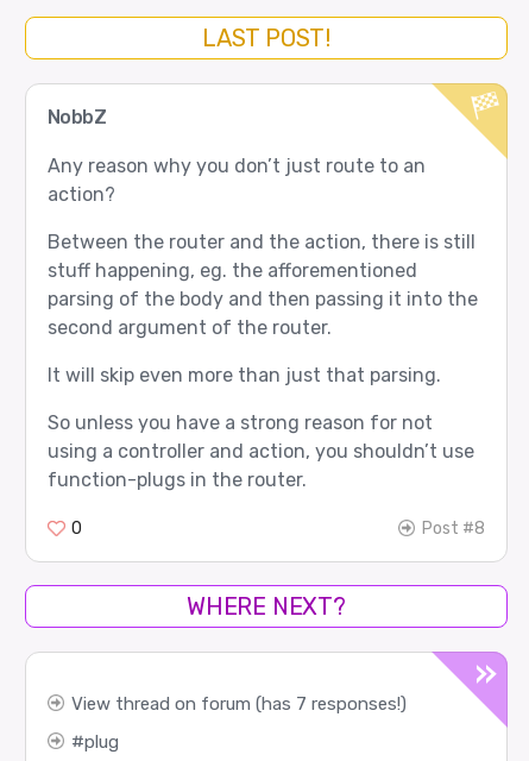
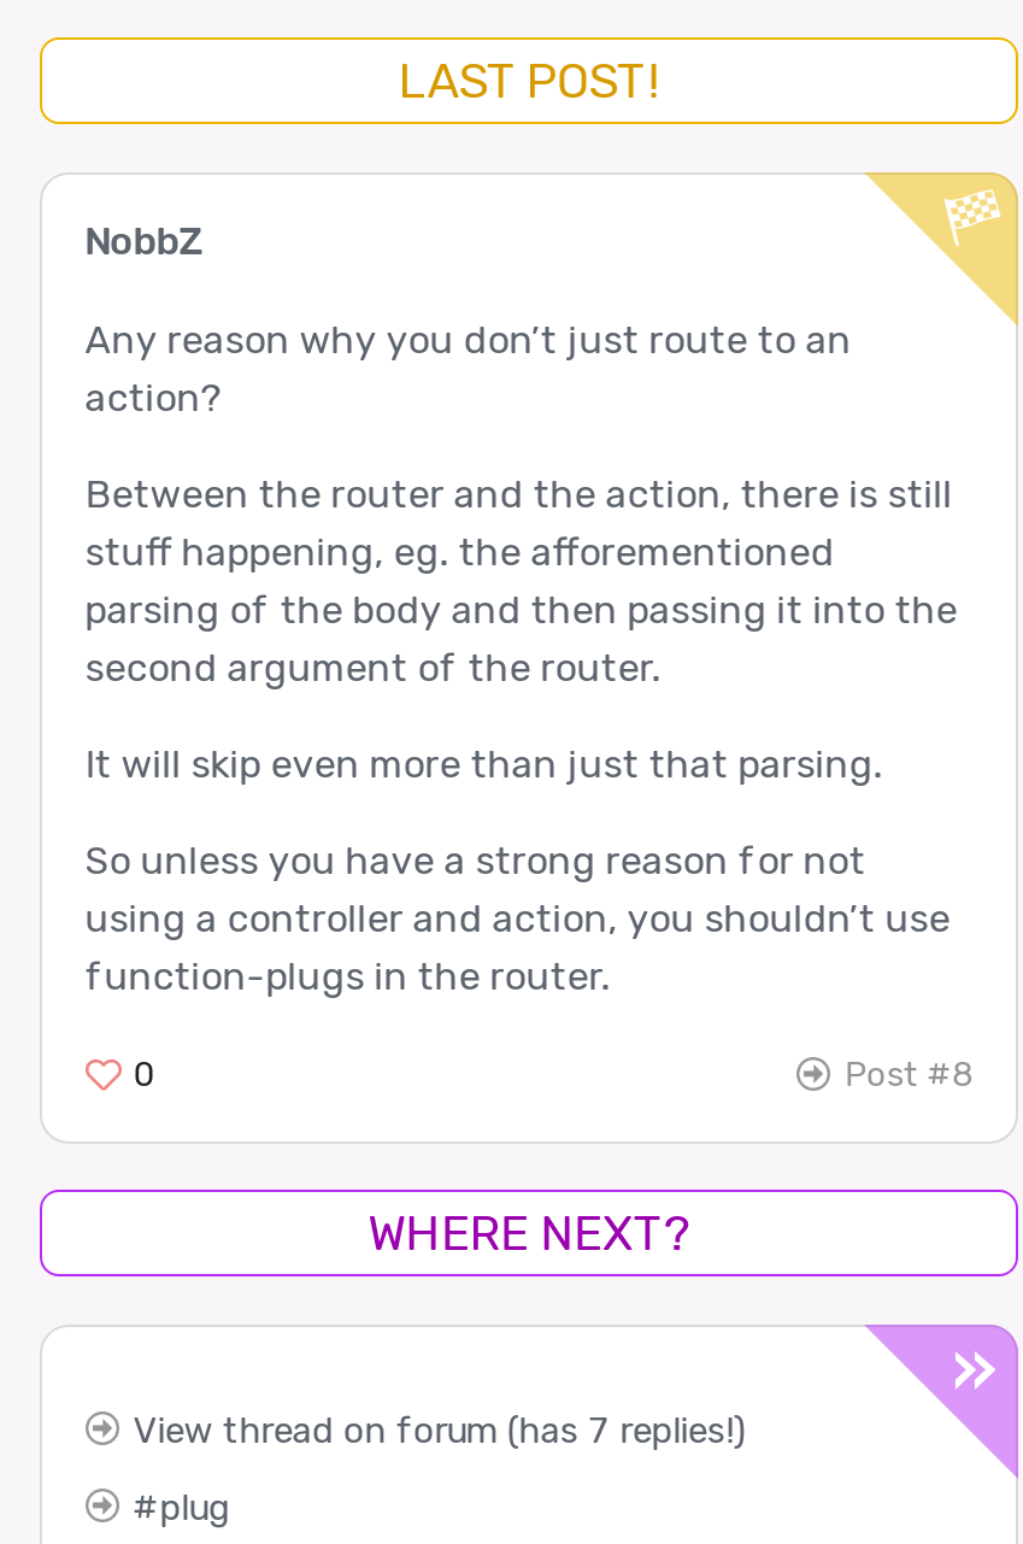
[71,693,406,715] View thread on forum (has 7 responses!) -> [133,1409,745,1452] View thread on forum (has 7 replies!)

